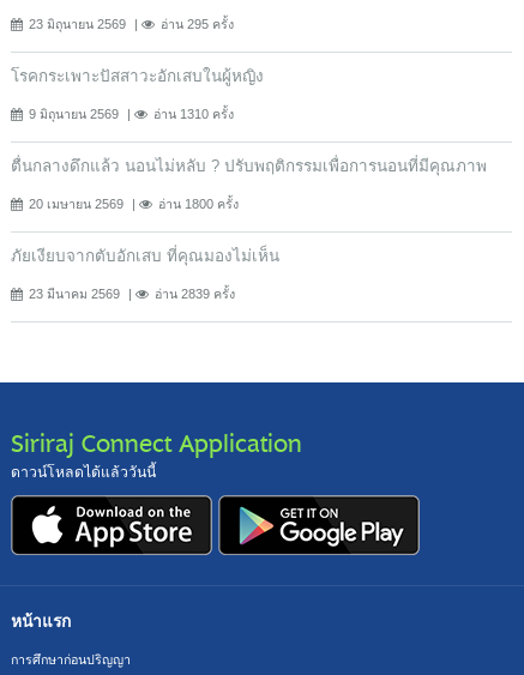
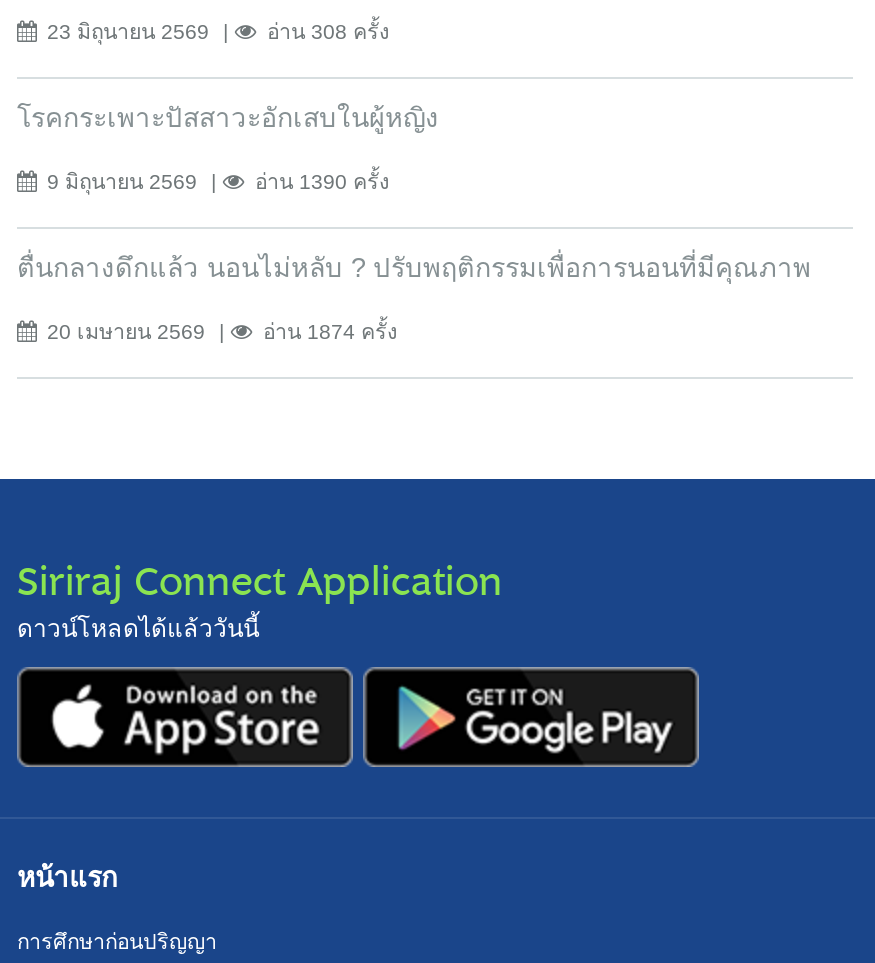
[161,16,234,31] อ่าน 295 ครั้ง -> [267,18,389,42] อ่าน 308 ครั้ง
[153,106,234,121] อ่าน 1310 ครั้ง -> [255,168,389,192] อ่าน 1390 ครั้ง
[11,196,279,300] อ่าน 1800 ครั้ง | ภัยเงียบจากตับอักเสบ ที่คุณมองไม่เห็น | 23 มีนาคม 2569 | อ่าน 2839 ครั้ง -> [263,318,397,342] อ่าน 1874 ครั้ง

